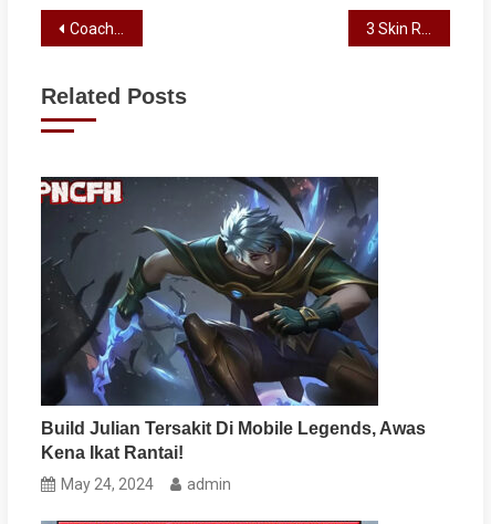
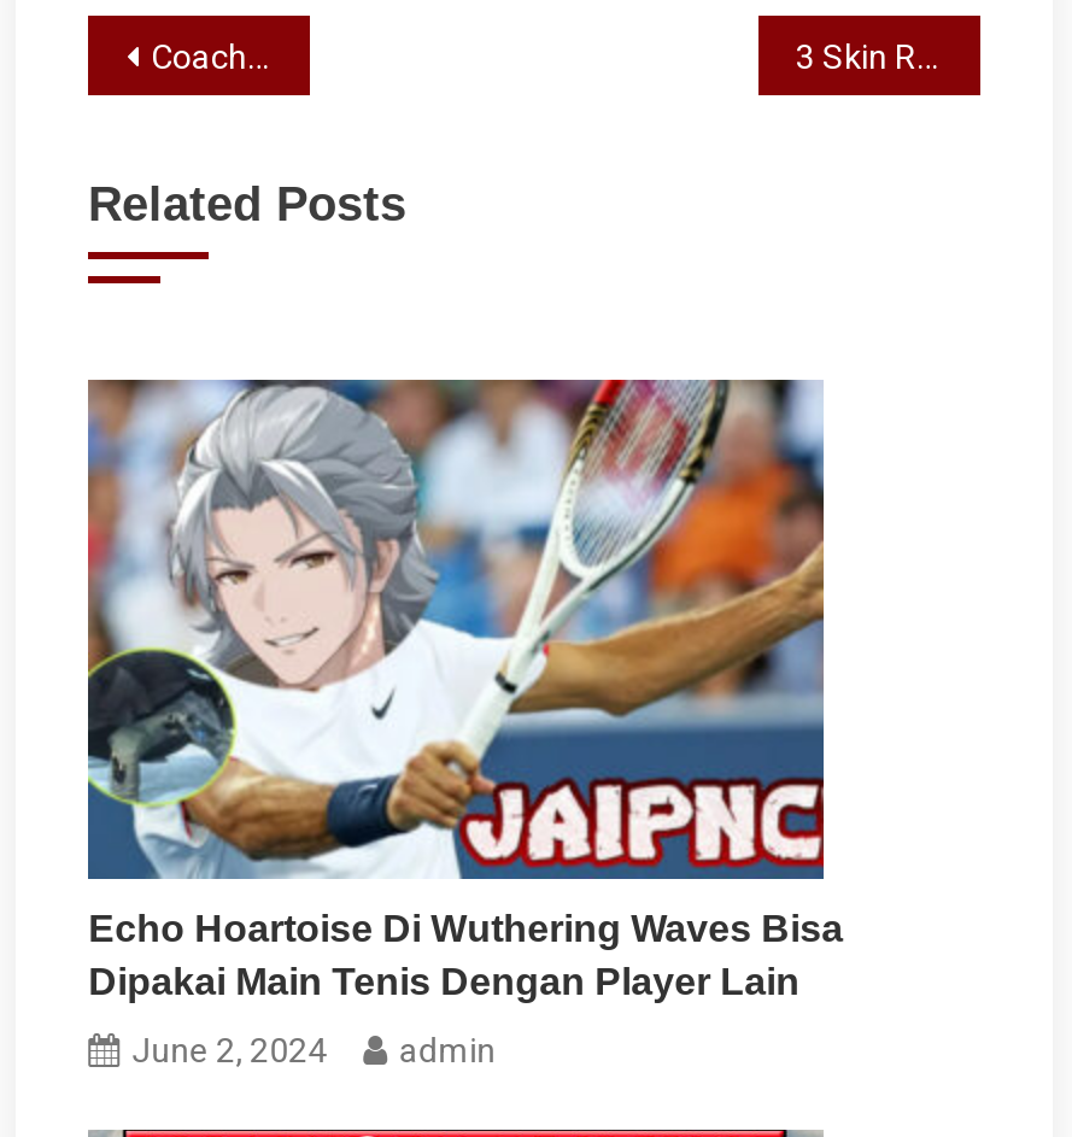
[40,176,426,462] [image] | Build Julian Tersakit Di Mobile Legends, Awas | Kena Ikat Rantai! -> [86,377,843,1002] [image] | Echo Hoartoise Di Wuthering Waves Bisa | Dipakai Main Tenis Dengan Player Lain
[61,476,231,493] May 24, 2024 admin -> [132,1031,496,1070] June 2, 2024 admin

